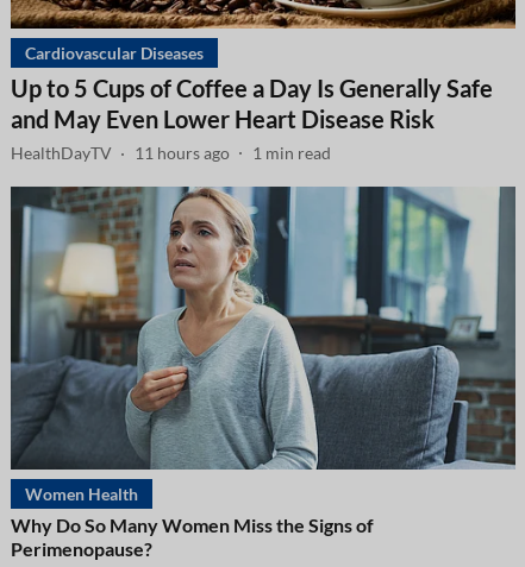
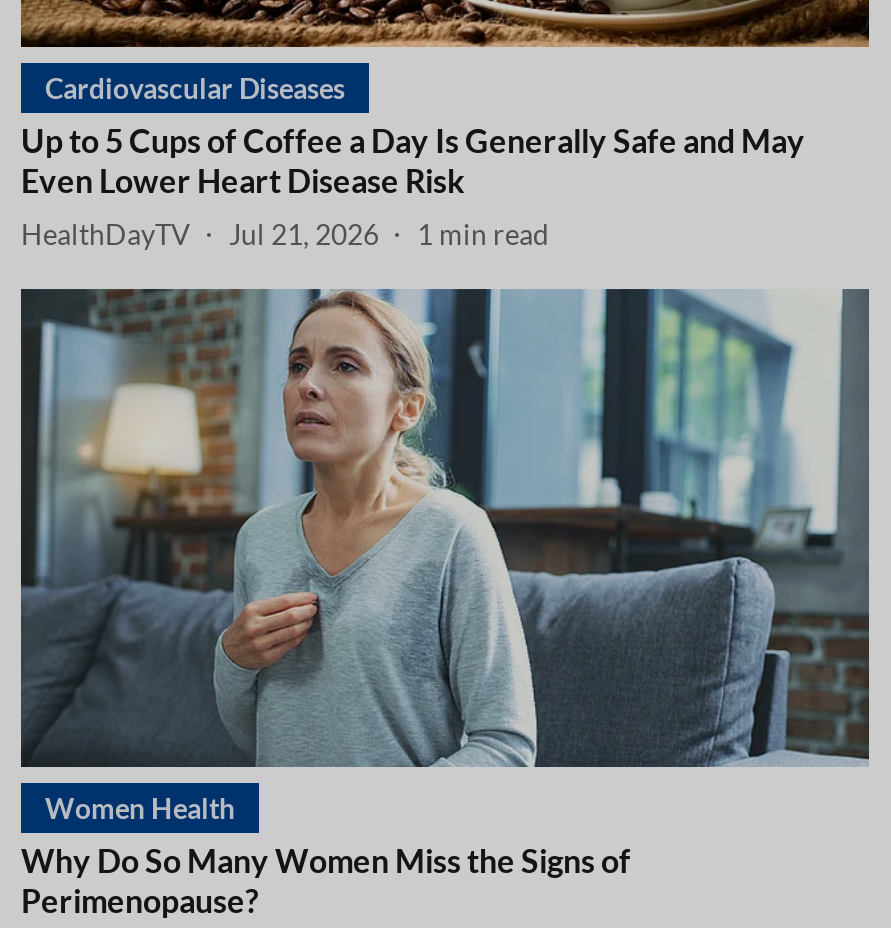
[11,143,331,163] HealthDayTV 11 hours ago 1 min read -> [21,216,549,250] HealthDayTV Jul 21, 2026 1 min read

